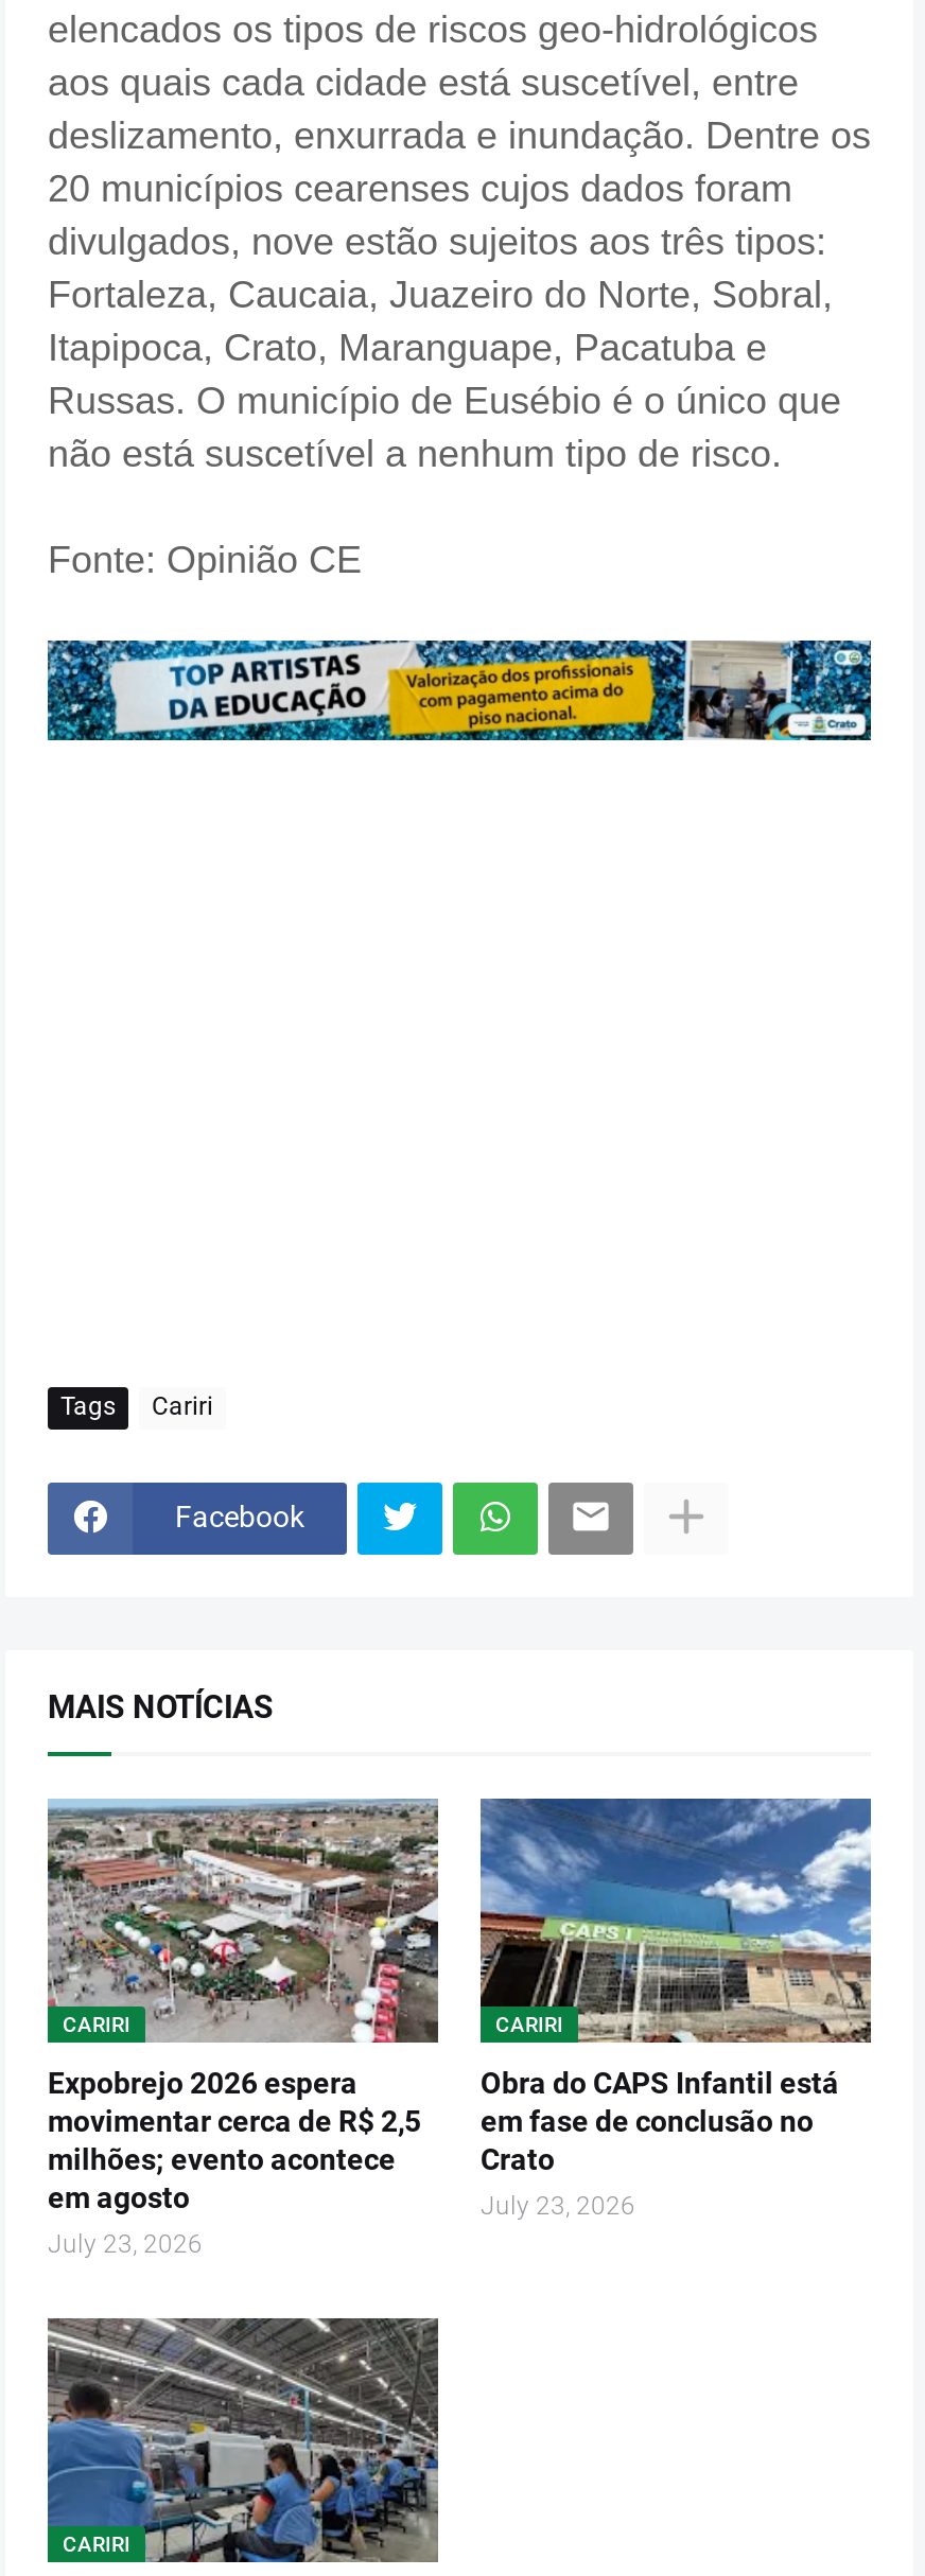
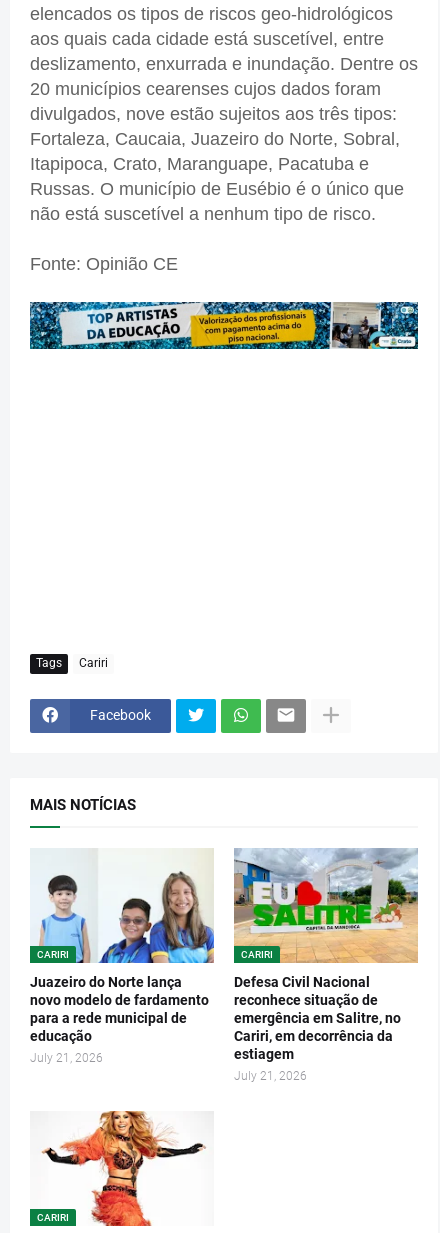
[46,1799,440,2258] [image] | Expobrejo 2026 espera | movimentar cerca de R$ 2,5 | milhões; evento acontece | em agosto | July 23, 2026 -> [30,849,215,1065] [image] | Juazeiro do Norte lança | novo modelo de fardamento | para a rede municipal de | educação | July 21, 2026
[478,1797,873,2220] [image] | Obra do CAPS Infantil está | em fase de conclusão no | Crato | July 23, 2026 -> [233,848,418,1083] [image] | Defesa Civil Nacional | reconhece situação de | emergência em Salitre, no | Cariri, em decorrência da | estiagem | July 21, 2026
[46,2316,440,2564] [image] -> [30,1110,214,1227] [image]

